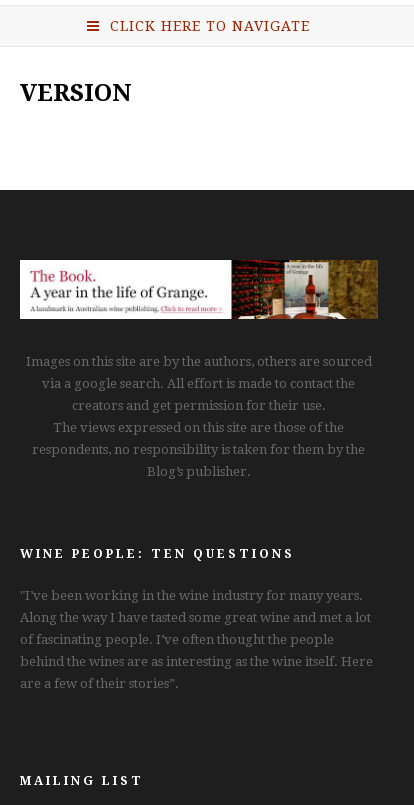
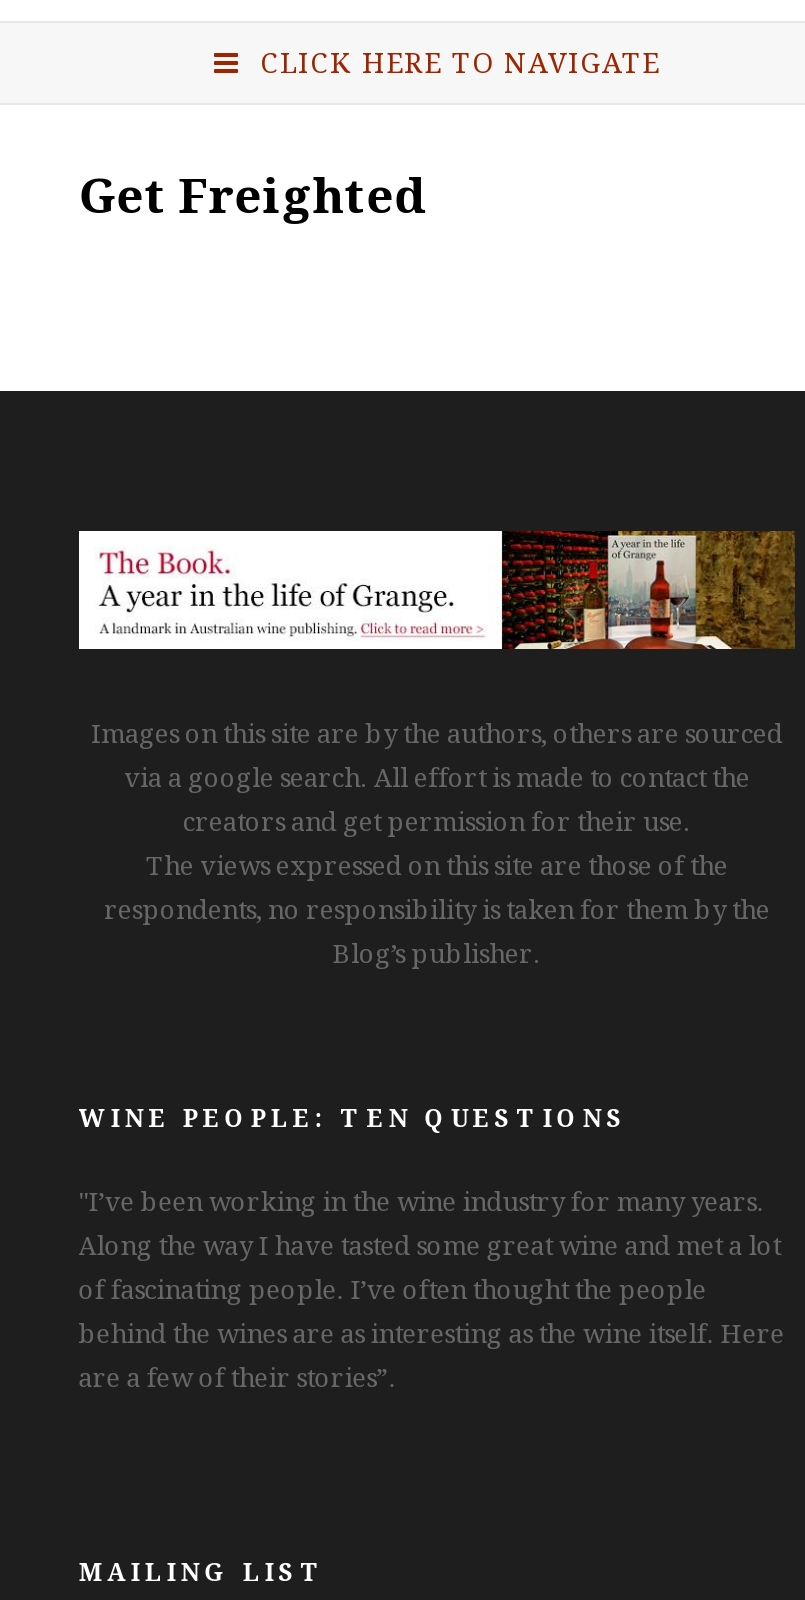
[20,79,132,107] VERSION -> [79,169,425,225] Get Freighted

